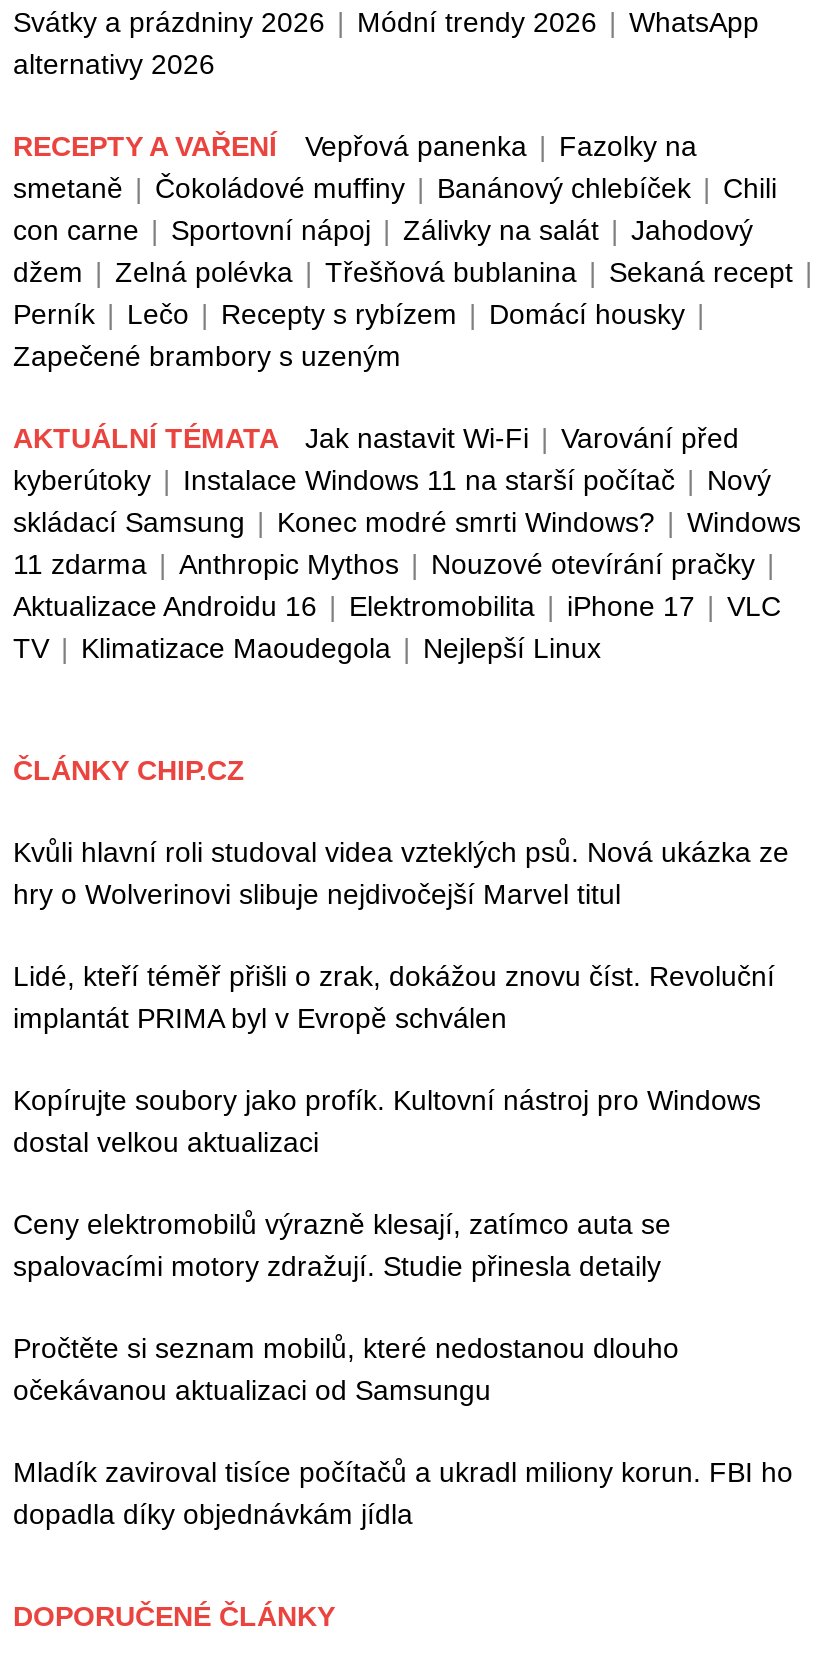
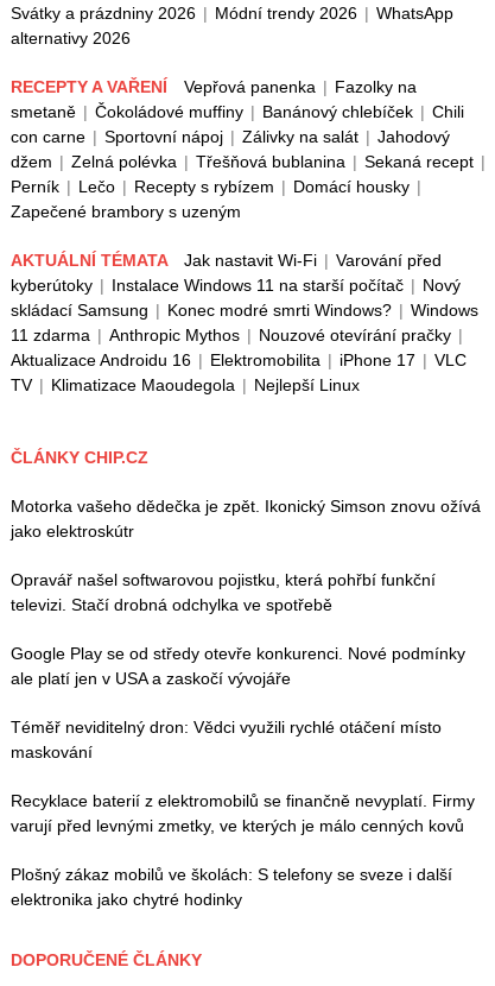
[13,836,789,910] Kvůli hlavní roli studoval videa vzteklých psů. Nová ukázka ze | hry o Wolverinovi slibuje nejdivočejší Marvel titul -> [11,497,481,541] Motorka vašeho dědečka je zpět. Ikonický Simson znovu ožívá | jako elektroskútr
[13,960,775,1034] Lidé, kteří téměř přišli o zrak, dokážou znovu číst. Revoluční | implantát PRIMA byl v Evropě schválen -> [11,570,436,614] Opravář našel softwarovou pojistku, která pohřbí funkční | televizi. Stačí drobná odchylka ve spotřebě
[13,1084,761,1158] Kopírujte soubory jako profík. Kultovní nástroj pro Windows | dostal velkou aktualizaci -> [11,644,465,688] Google Play se od středy otevře konkurenci. Nové podmínky | ale platí jen v USA a zaskočí vývojáře
[13,1208,671,1282] Ceny elektromobilů výrazně klesají, zatímco auta se | spalovacími motory zdražují. Studie přinesla detaily -> [11,718,442,761] Téměř neviditelný dron: Vědci využili rychlé otáčení místo | maskování
[13,1332,679,1406] Pročtěte si seznam mobilů, které nedostanou dlouho | očekávanou aktualizaci od Samsungu -> [11,791,475,835] Recyklace baterií z elektromobilů se finančně nevyplatí. Firmy | varují před levnými zmetky, ve kterých je málo cenných kovů
[13,1456,793,1530] Mladík zaviroval tisíce počítačů a ukradl miliony korun. FBI ho | dopadla díky objednávkám jídla -> [11,865,452,909] Plošný zákaz mobilů ve školách: S telefony se sveze i další | elektronika jako chytré hodinky

